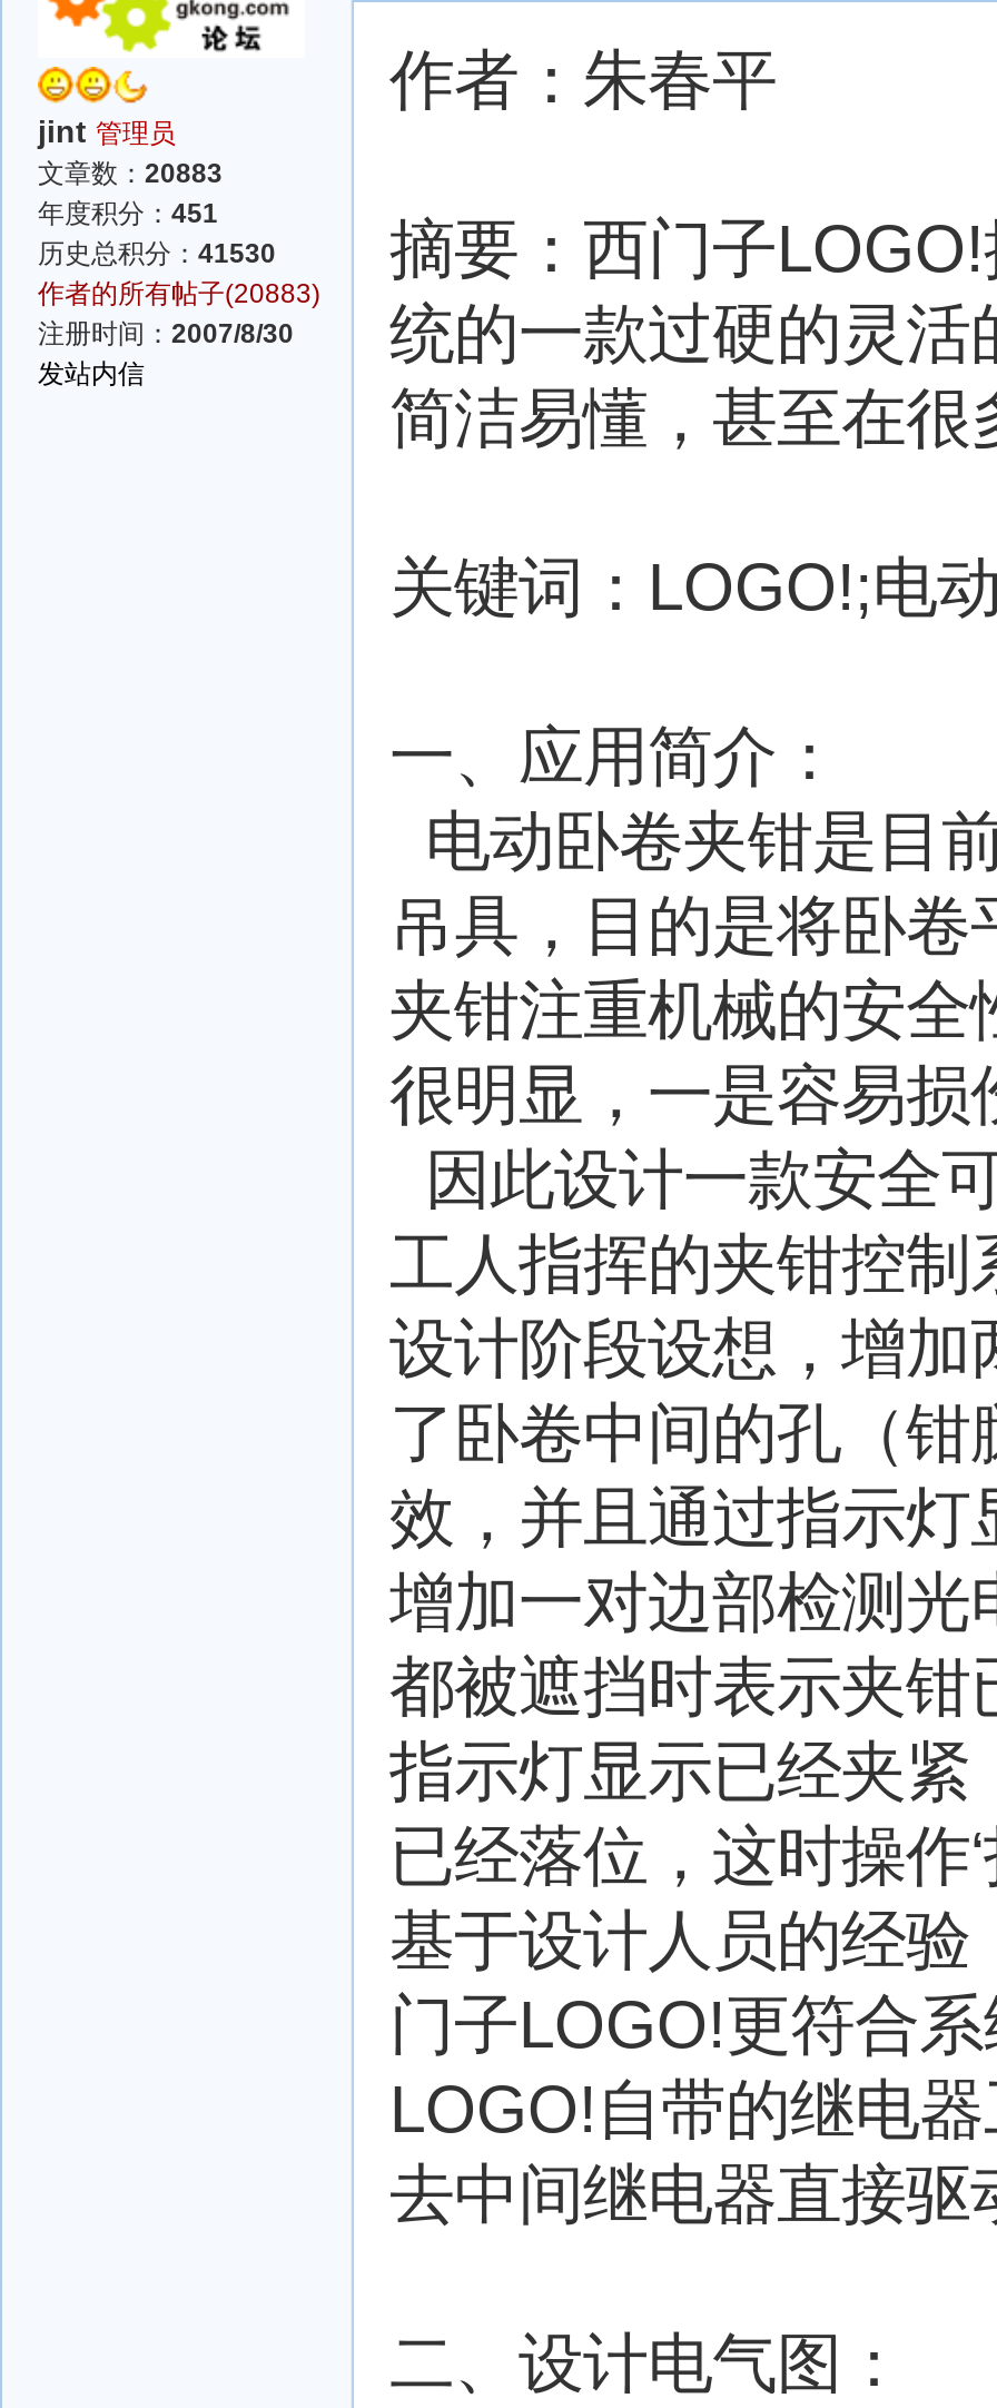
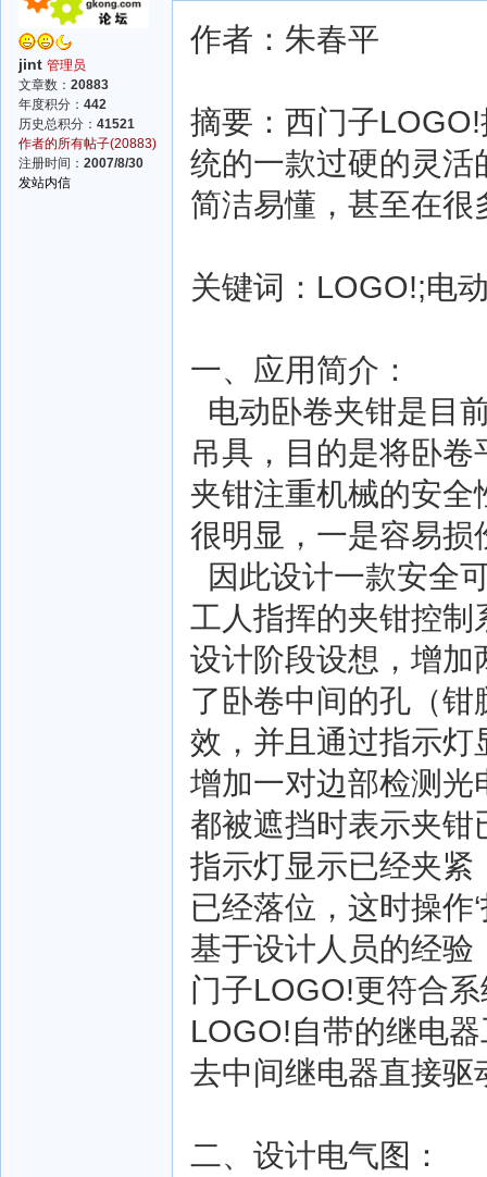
[38,198,218,229] 年度积分：451 -> [18,97,107,112] 年度积分：442
[38,238,276,269] 历史总积分：41530 -> [18,116,135,131] 历史总积分：41521

